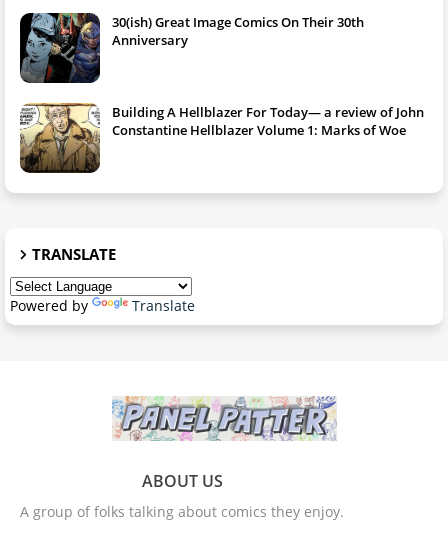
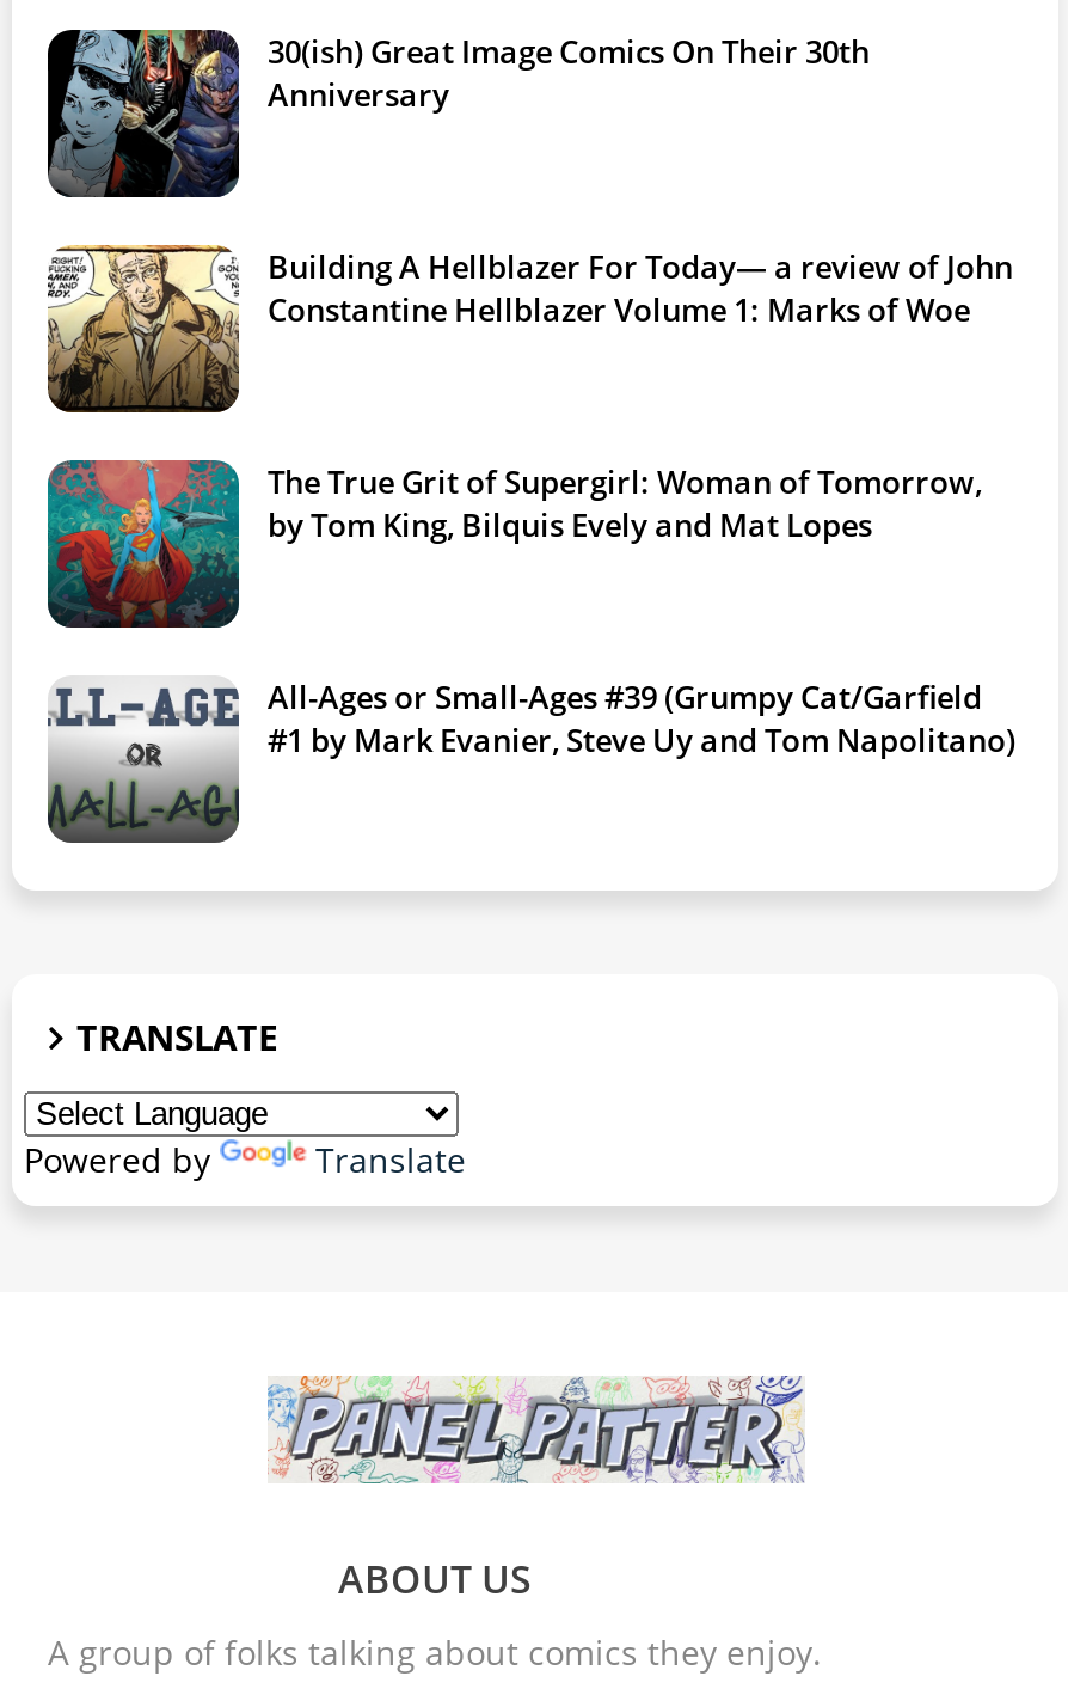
none -> [45,458,982,628] [image] | The True Grit of Supergirl: Woman of Tomorrow, | by Tom King, Bilquis Evely and Mat Lopes
none -> [48,676,1015,843] [image] | All-Ages or Small-Ages #39 (Grumpy Cat/Garfield | #1 by Mark Evanier, Steve Uy and Tom Napolitano)

